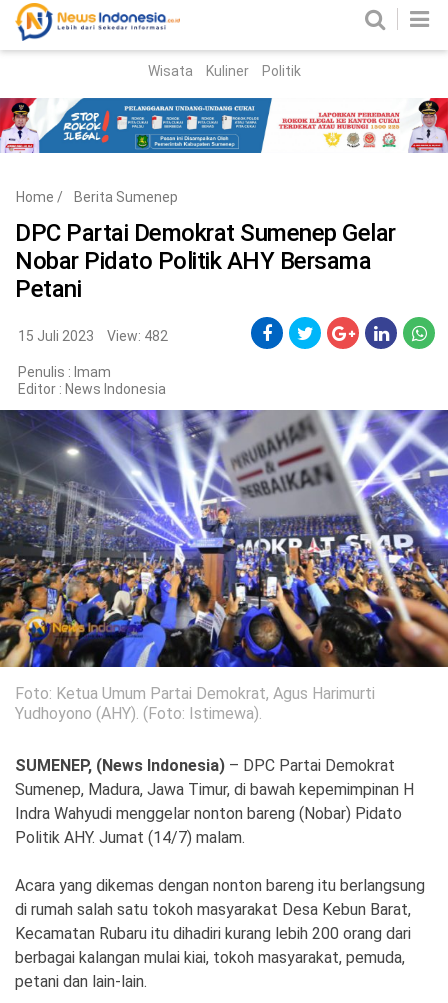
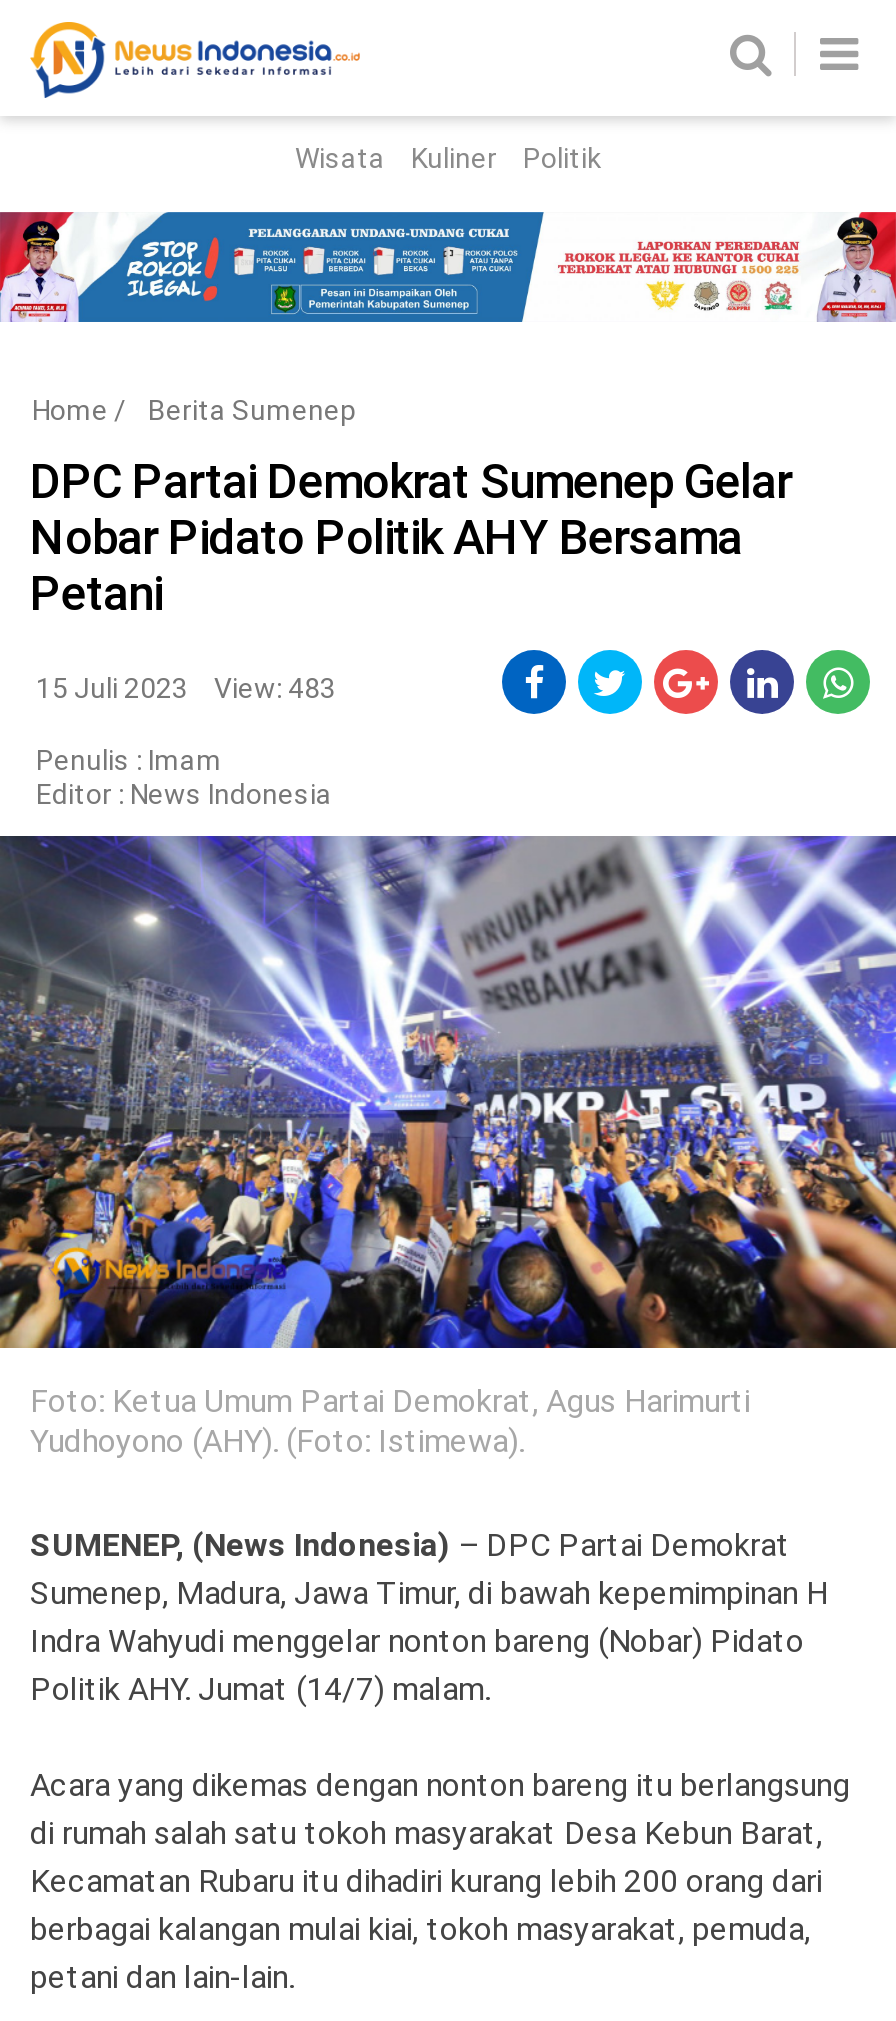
[18,328,168,344] 15 Juli 2023 View: 482 -> [36,673,336,705] 15 Juli 2023 View: 483

